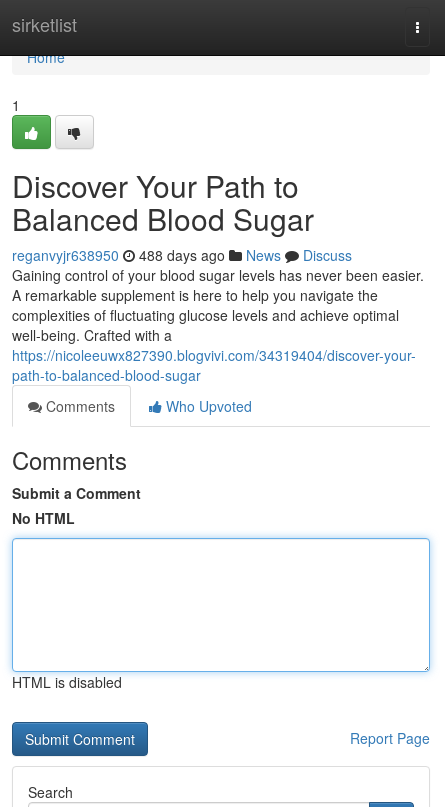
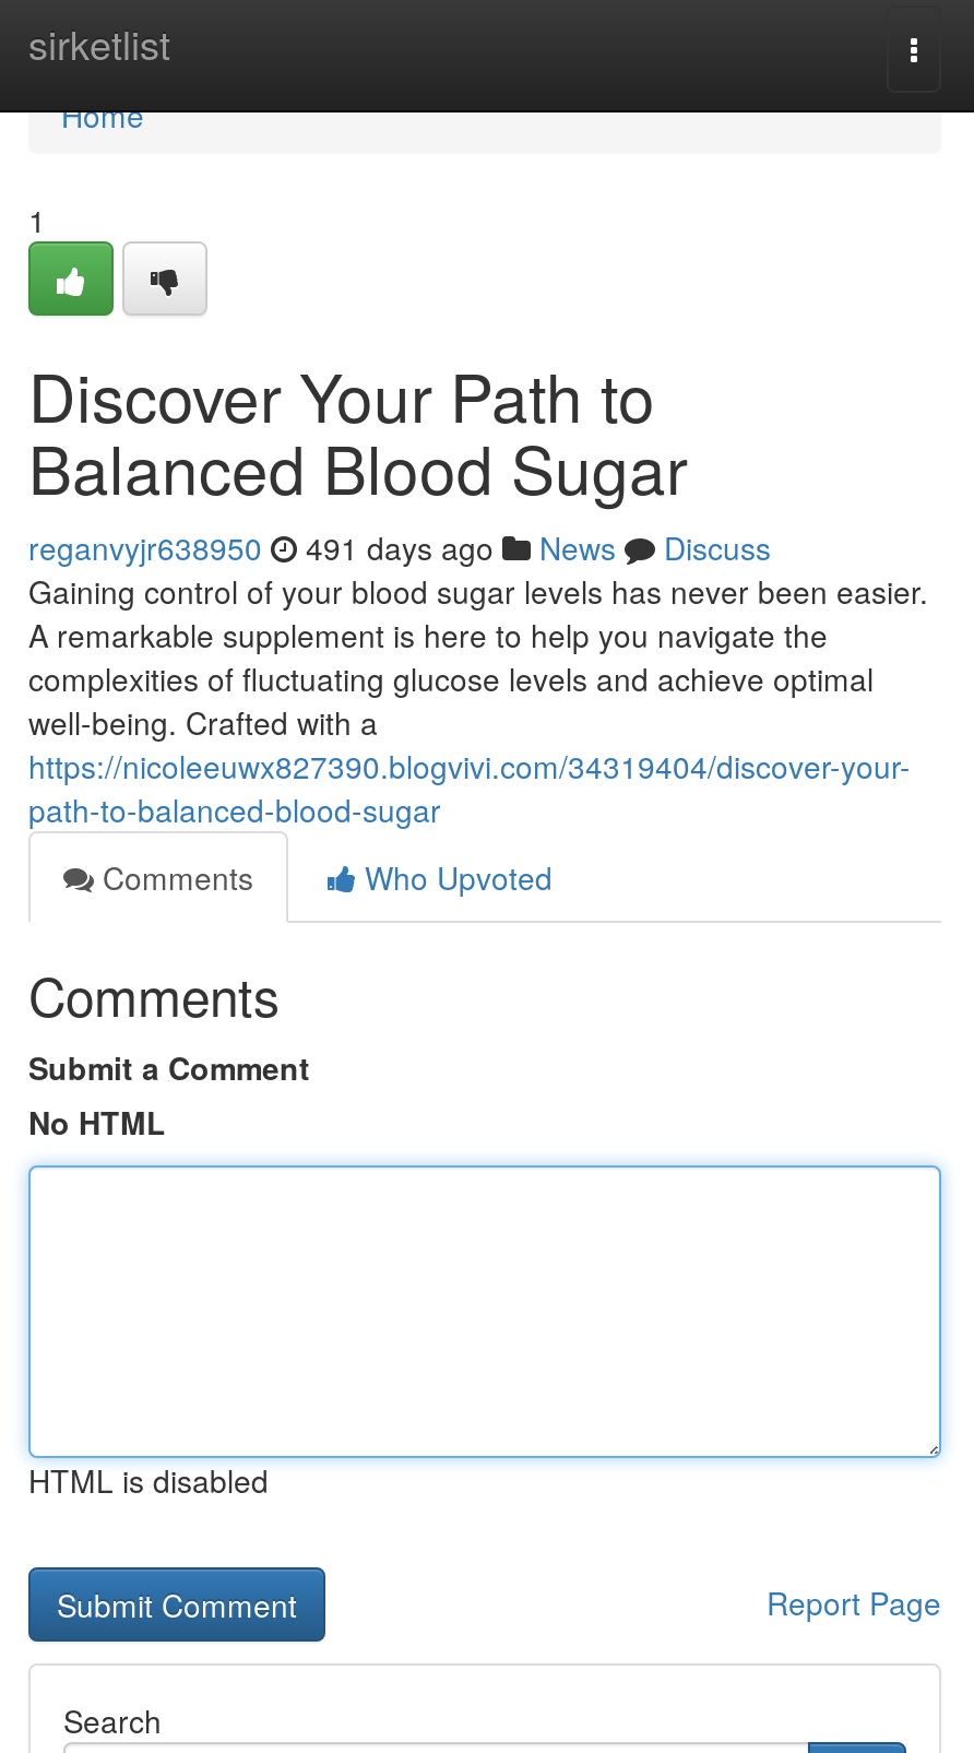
[12,245,352,265] reganvyjr638950 488 days ago News Discuss -> [28,525,771,569] reganvyjr638950 491 days ago News Discuss

